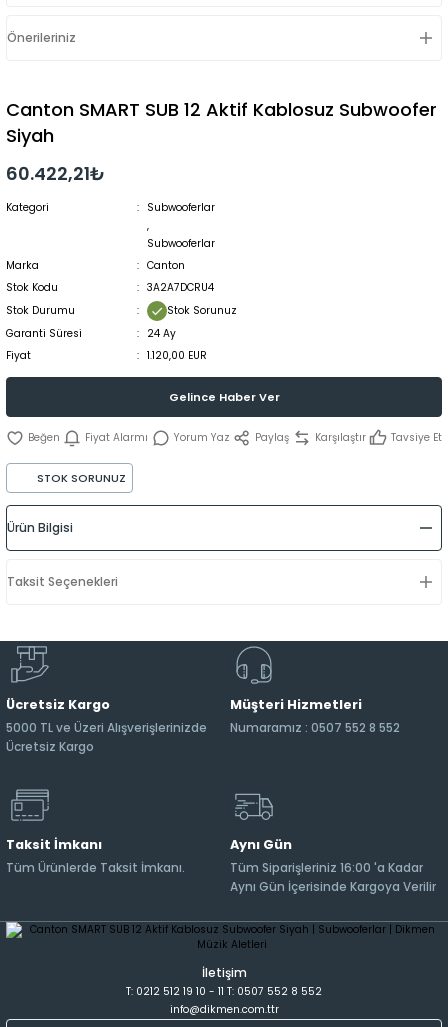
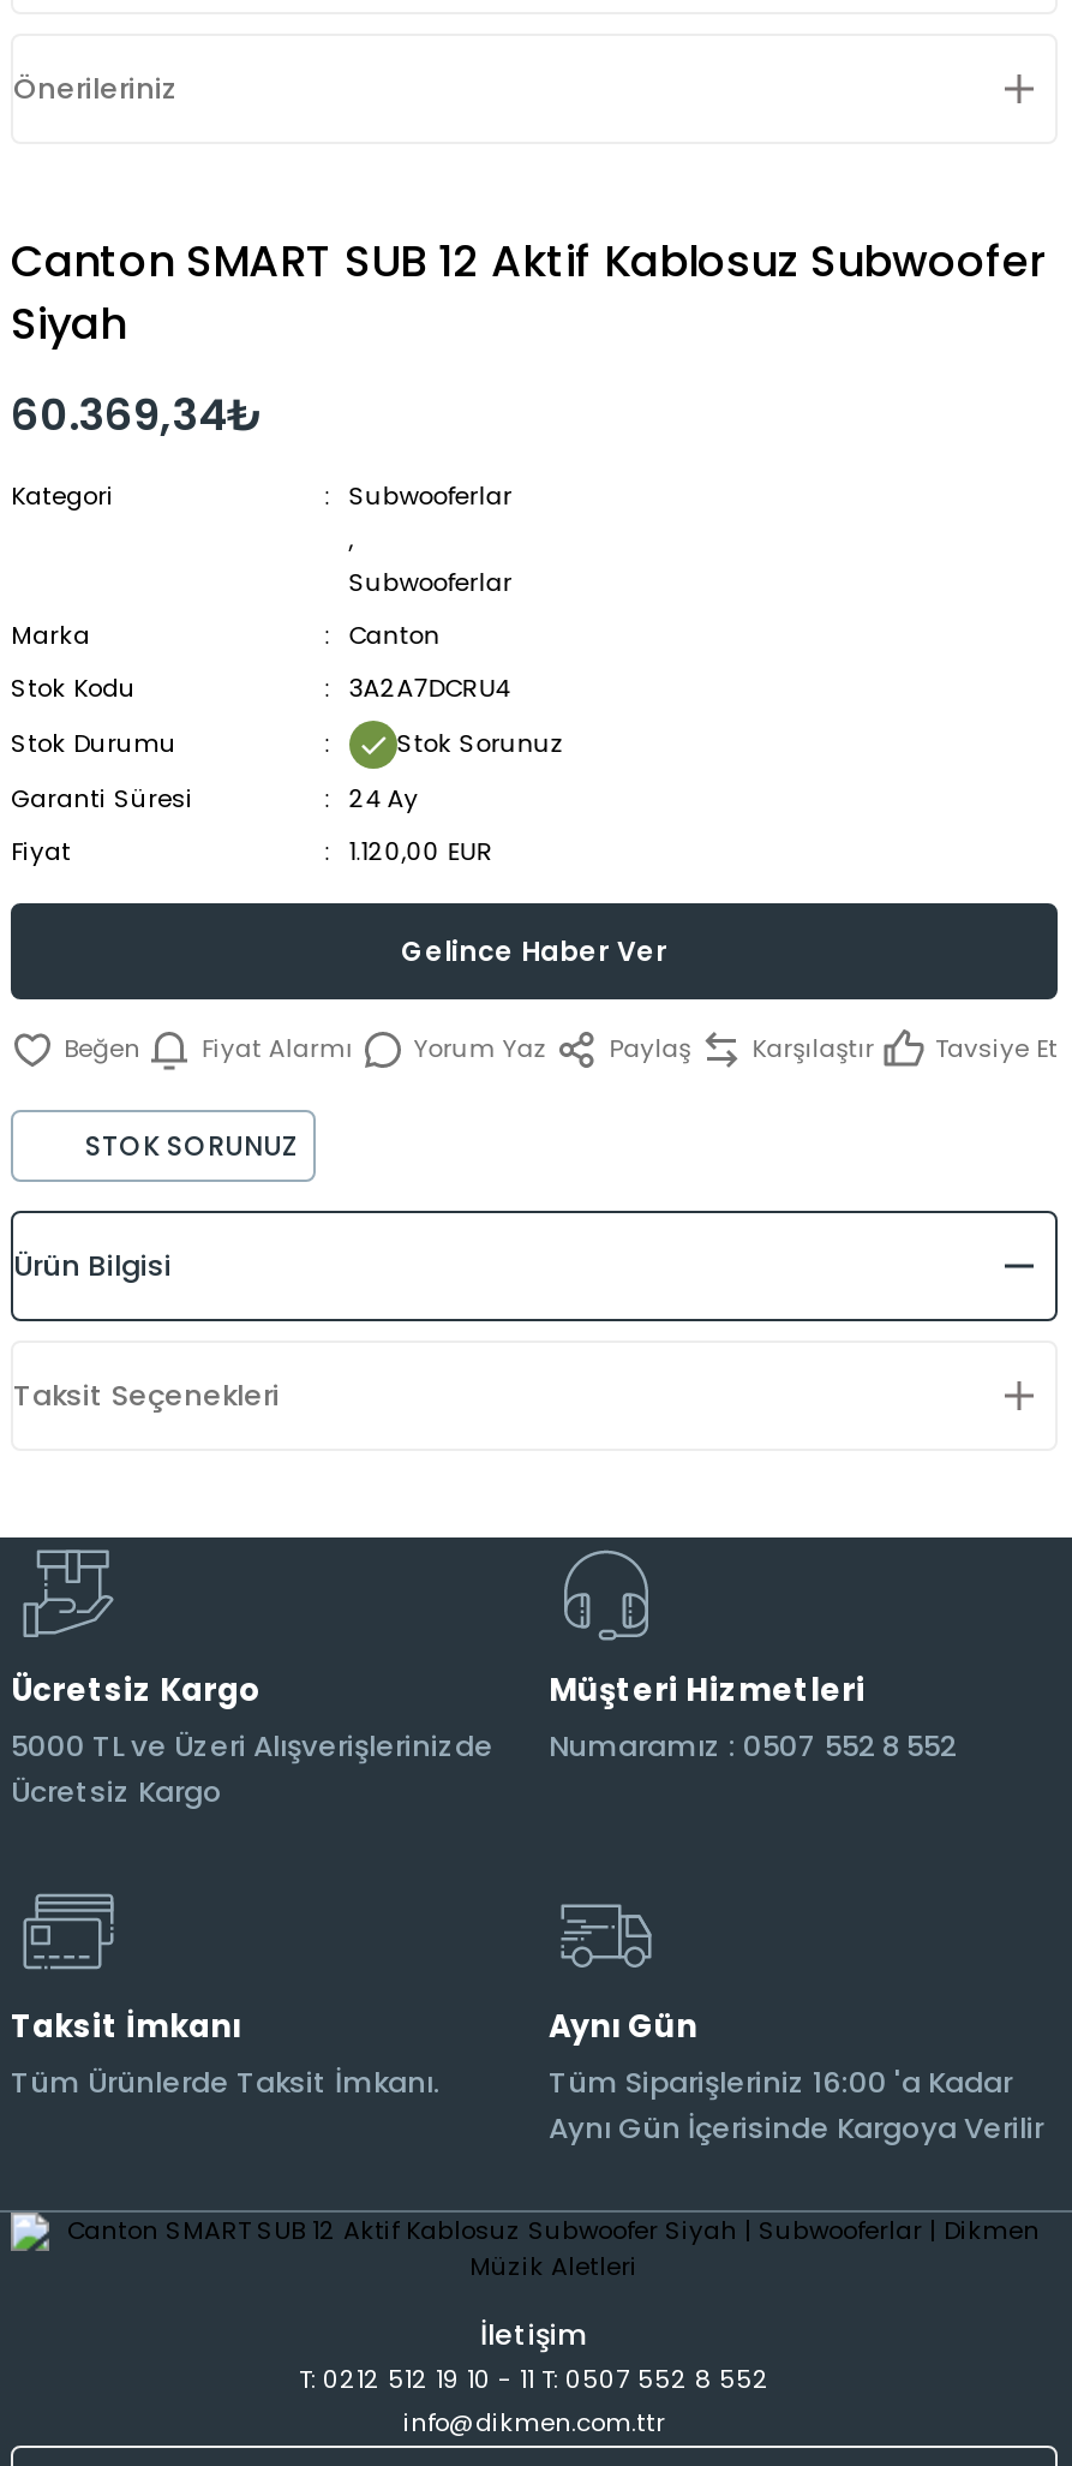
[6,161,105,186] 60.422,21₺ -> [11,384,263,444] 60.369,34₺

